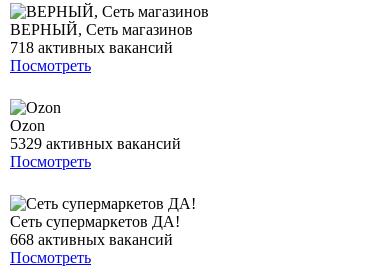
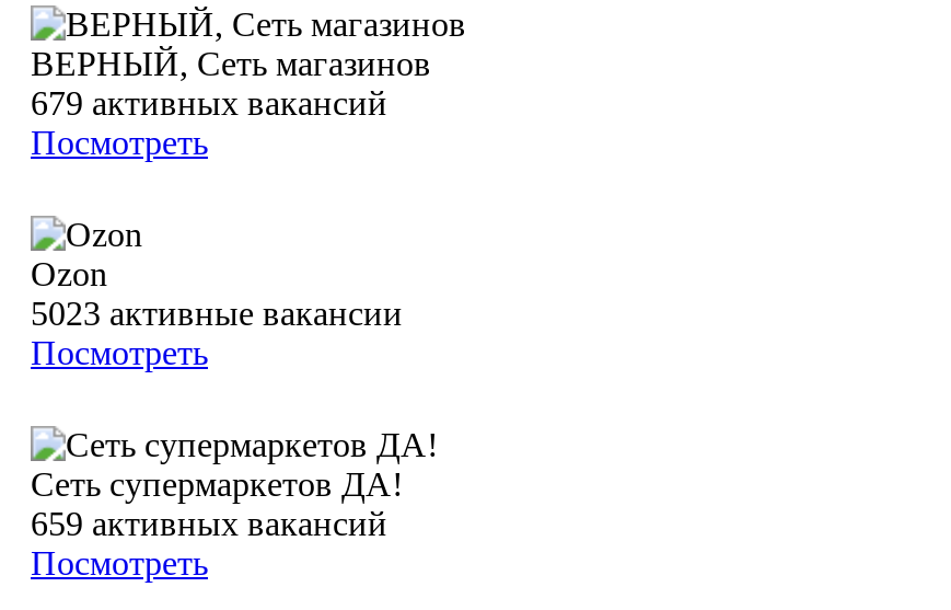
[10,39,173,56] 718 активных вакансий -> [31,85,387,122] 679 активных вакансий
[10,135,181,152] 5329 активных вакансий -> [31,295,403,332] 5023 активные вакансии
[10,231,173,248] 668 активных вакансий -> [31,506,387,543] 659 активных вакансий

